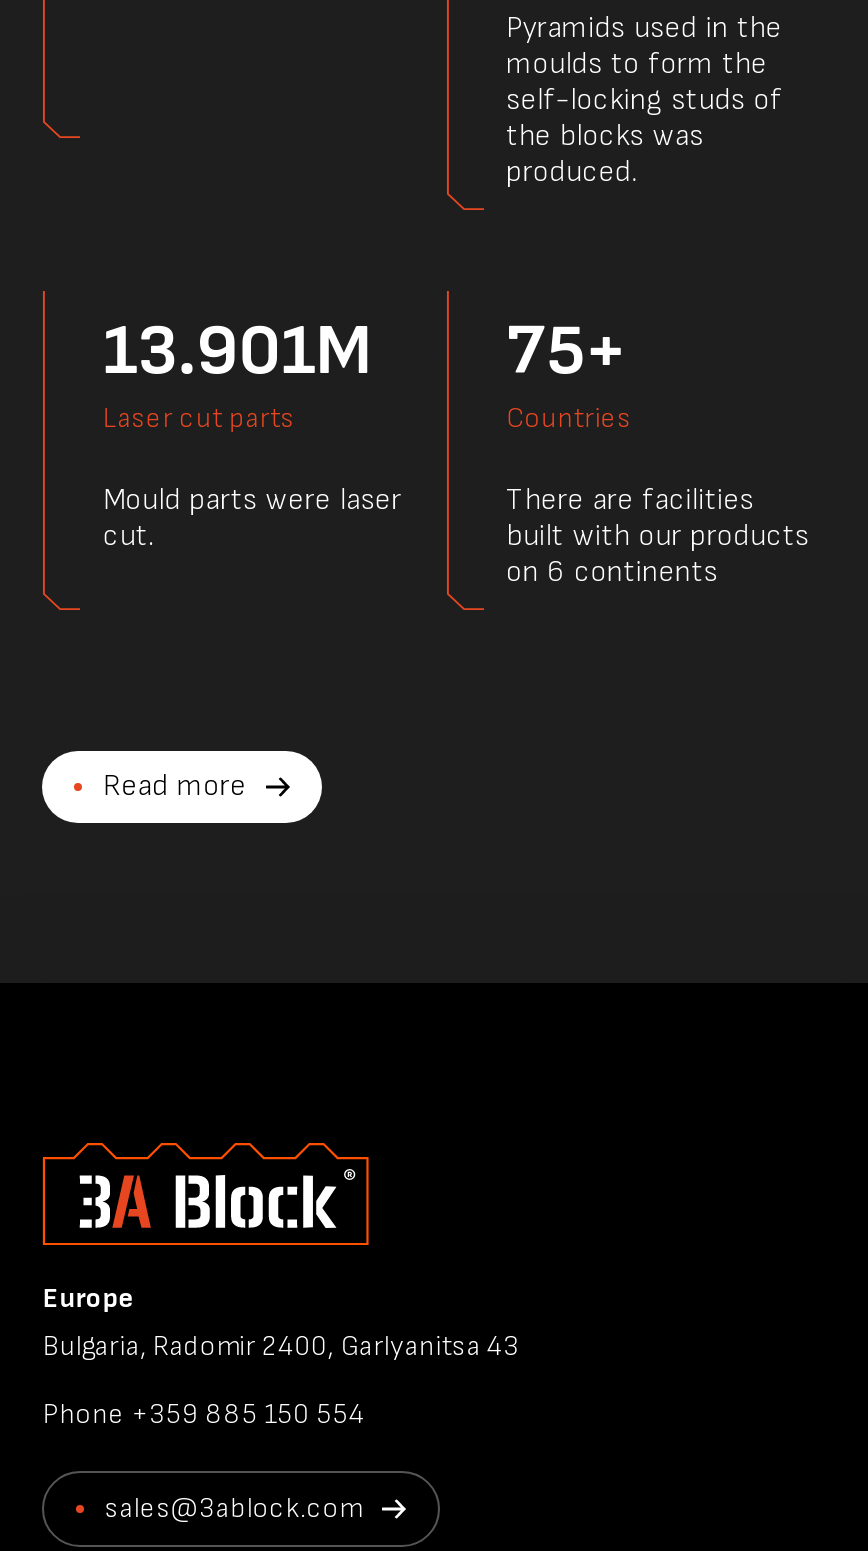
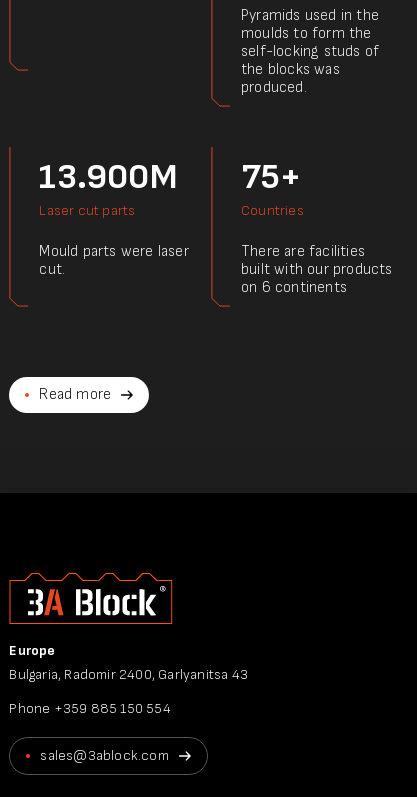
[103,309,627,395] 13.901M 75+ -> [39,156,302,199] 13.900M 75+

